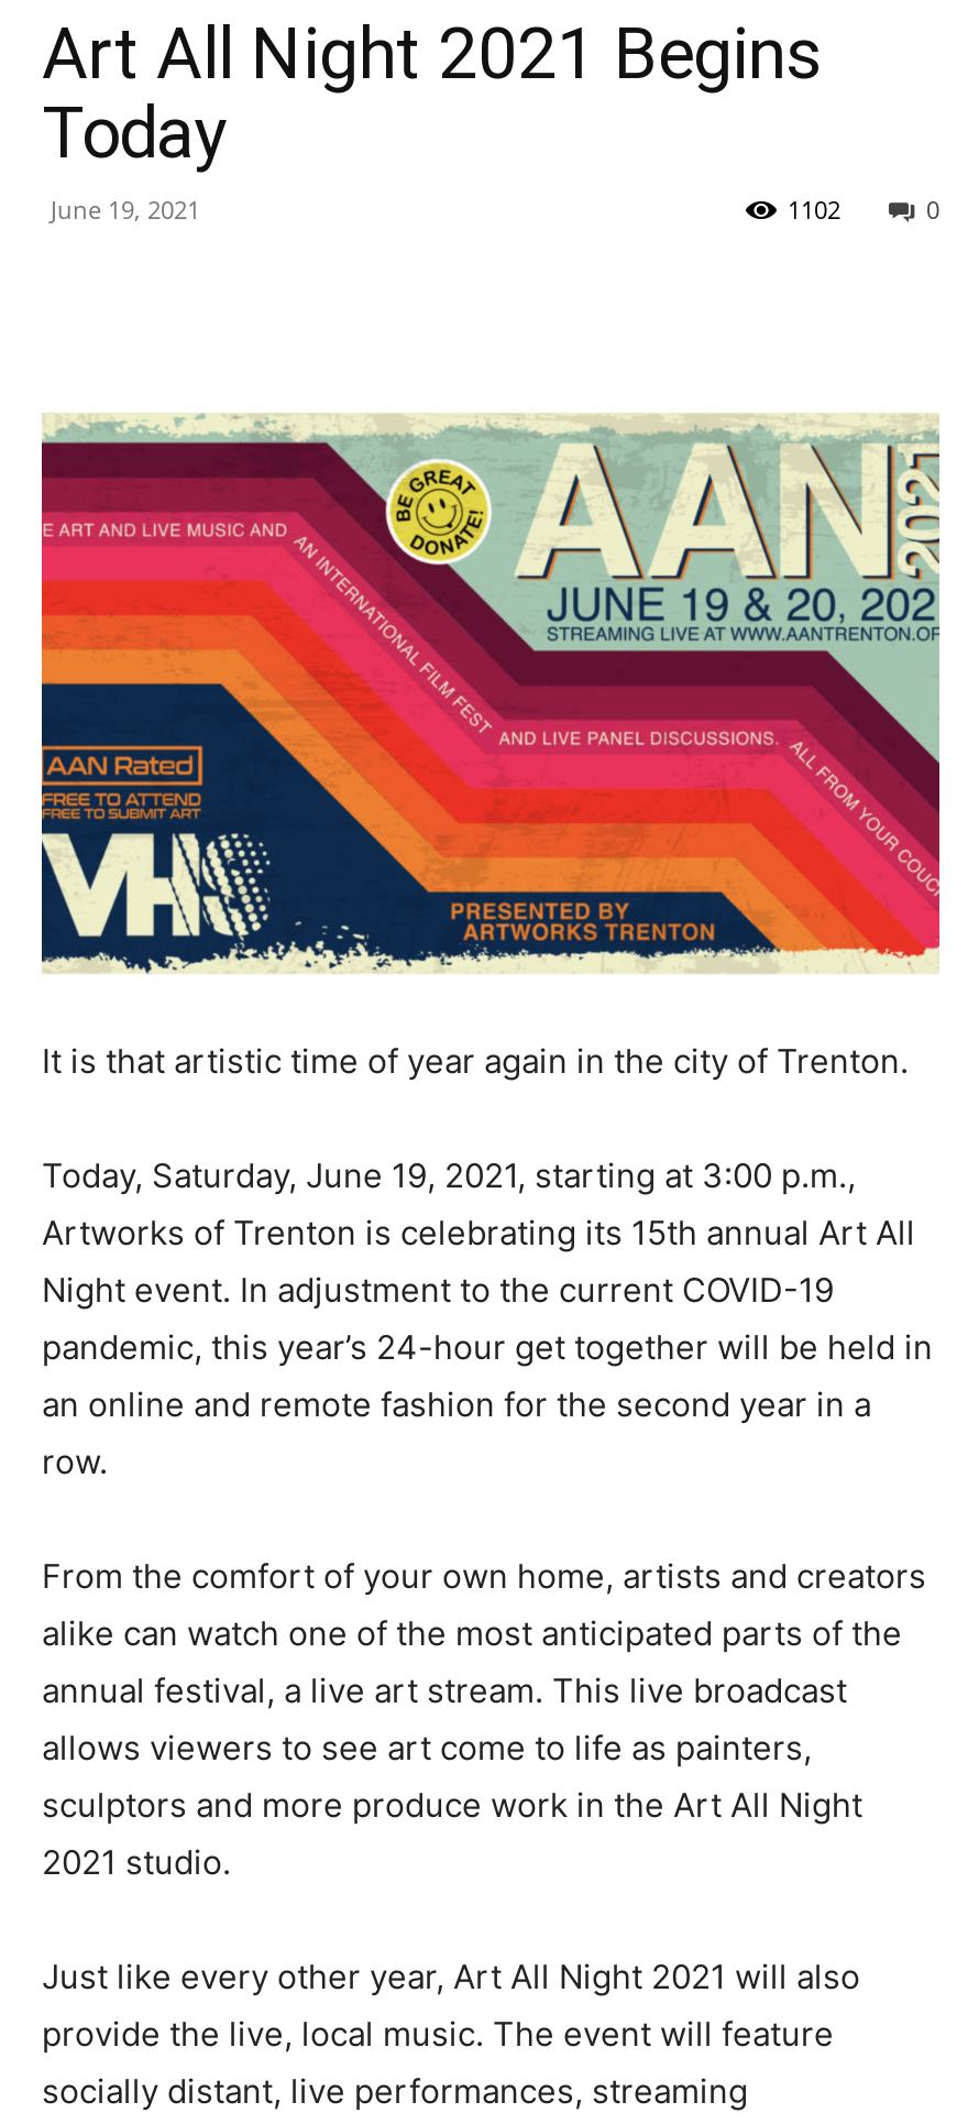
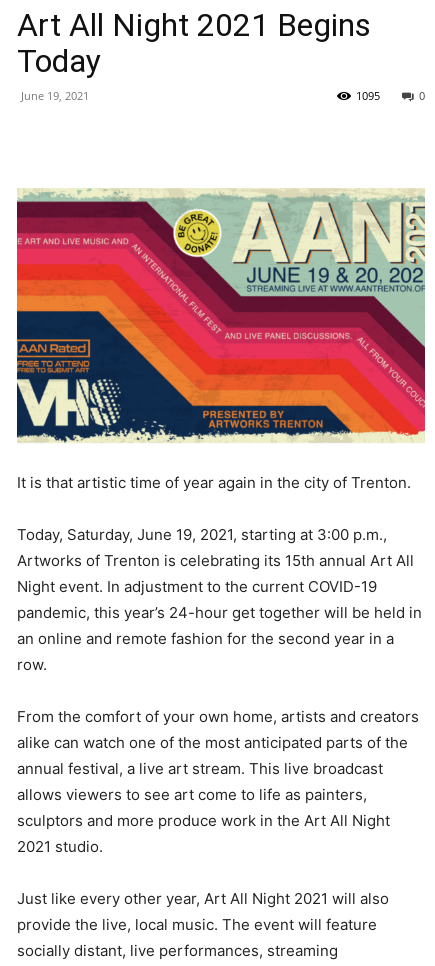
[788,193,840,226] 1102 -> [356,88,380,103] 1095

